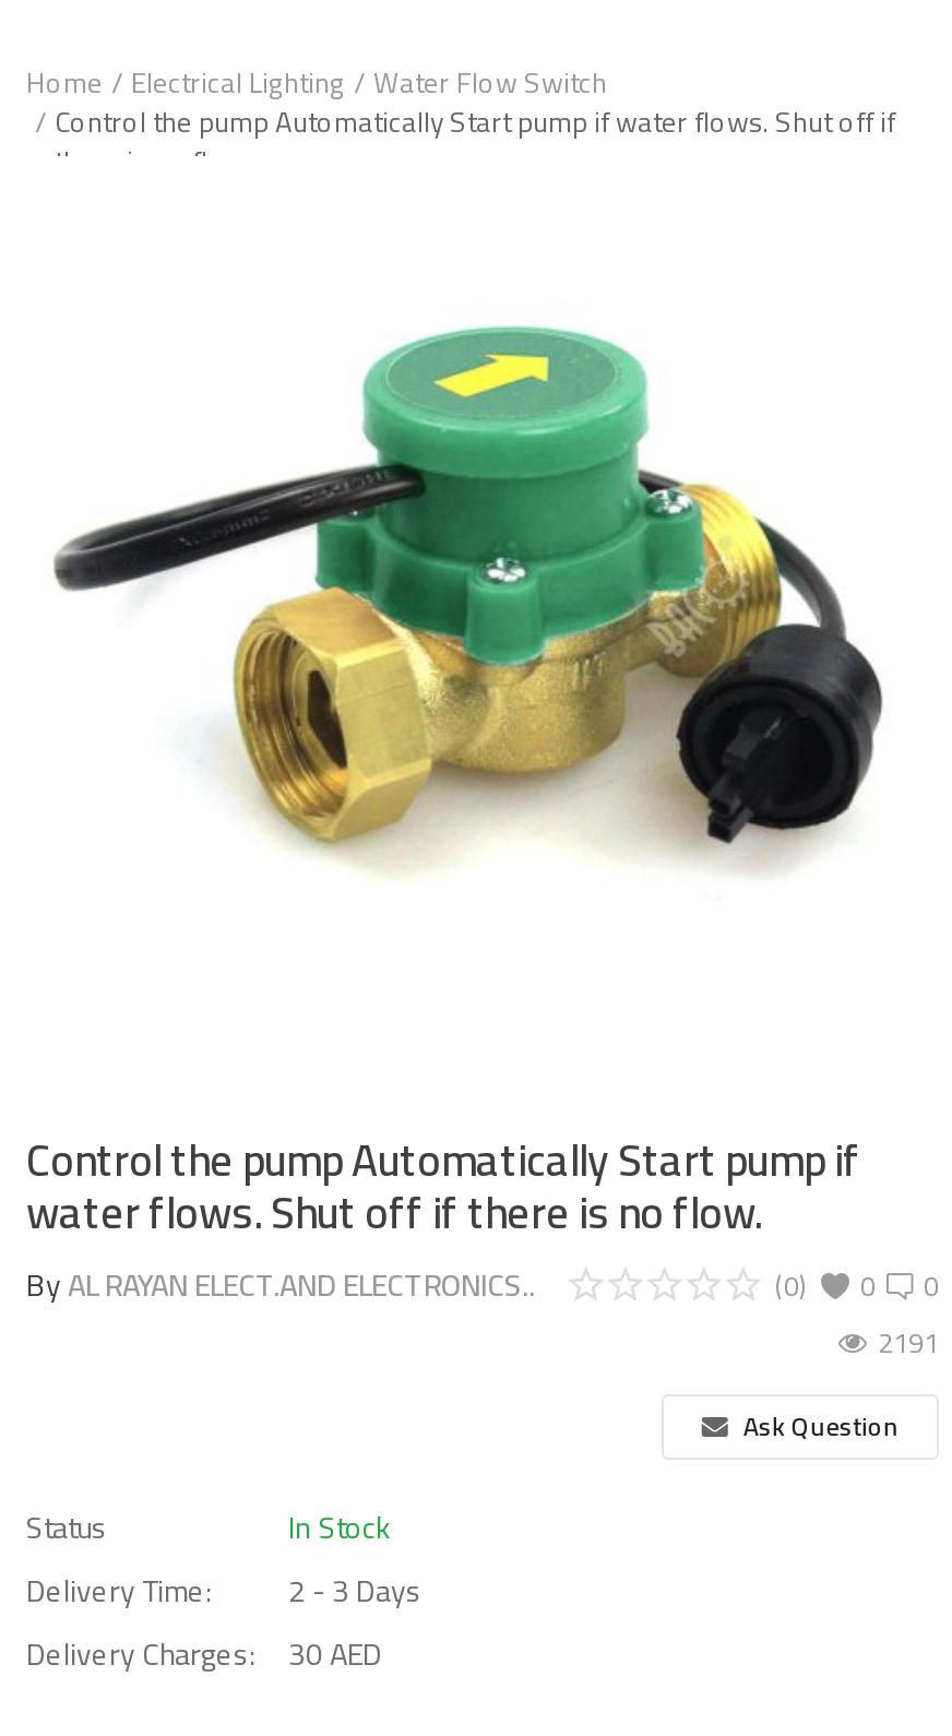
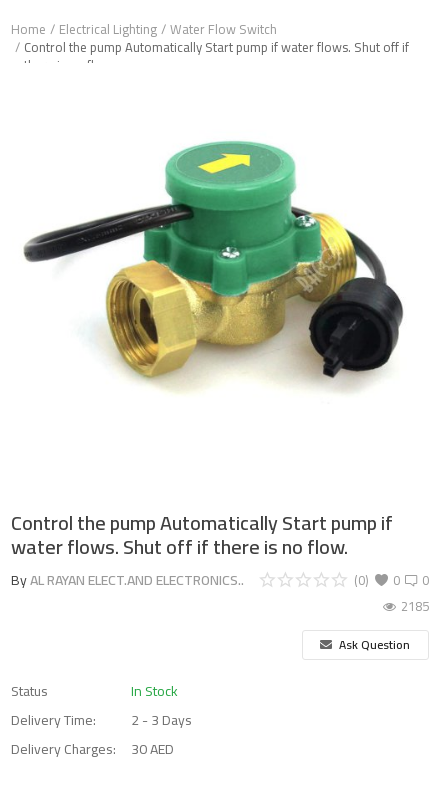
[878,1316,939,1368] 2191 -> [401,594,429,618] 2185

